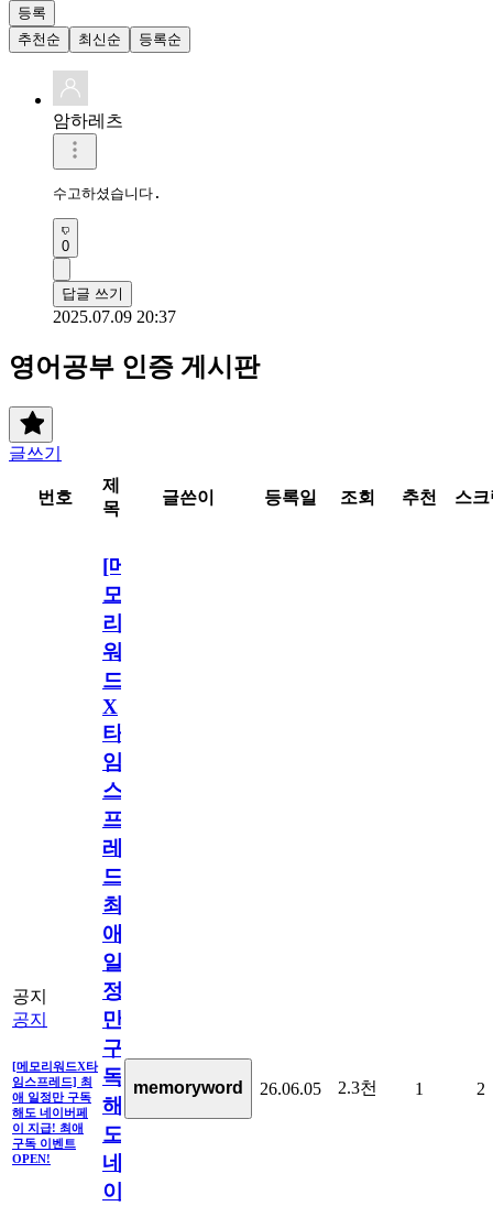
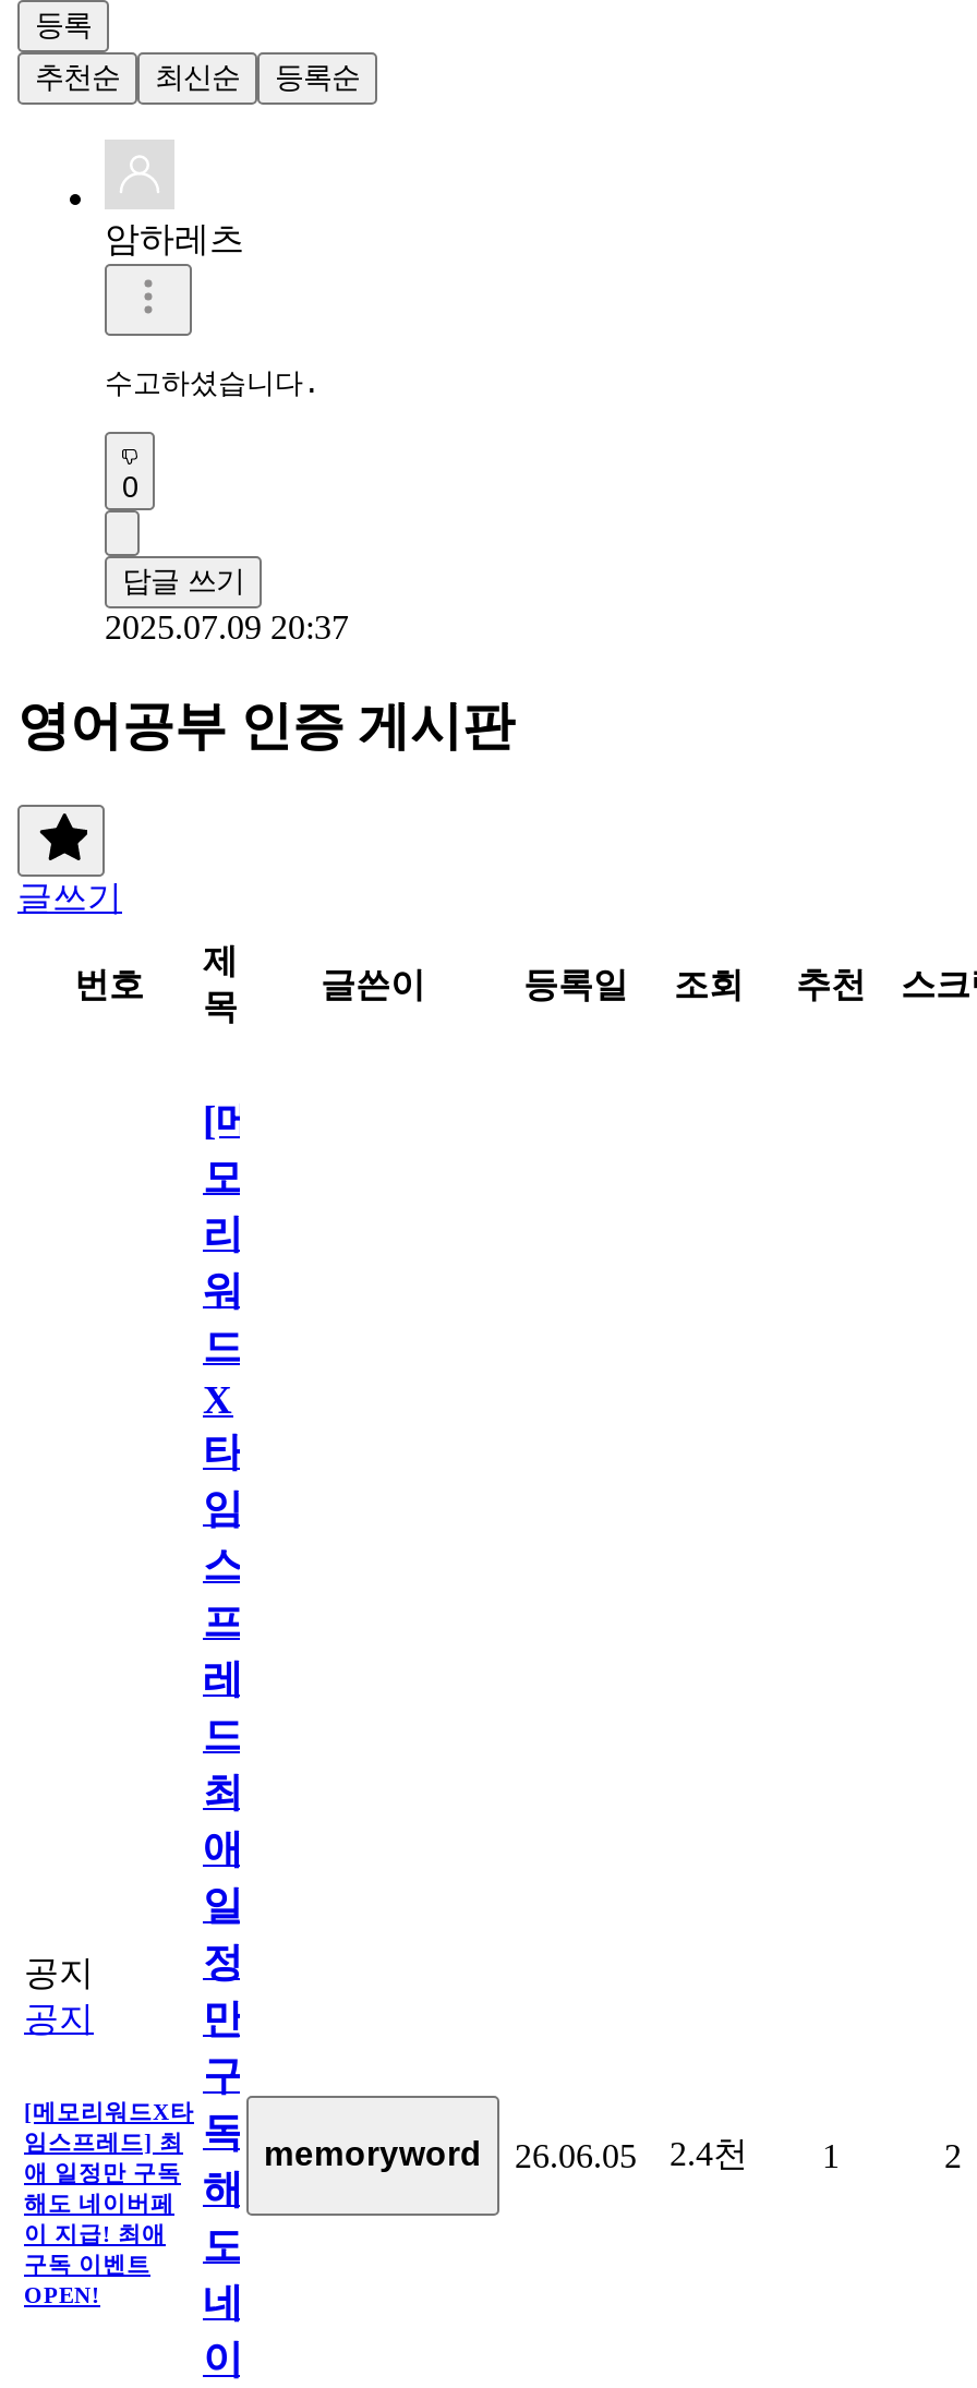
[12,1059,424,1098] [메모리워드X타 임스프레드] 최 독 memoryword 26.06.05 2.3천 1 -> [24,2097,840,2173] [메모리워드X타 임스프레드] 최 독 memoryword 26.06.05 2.4천 1

